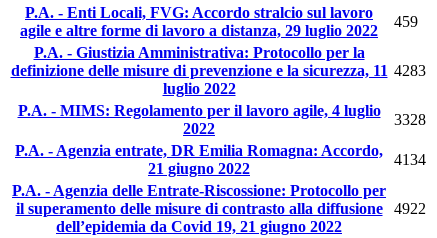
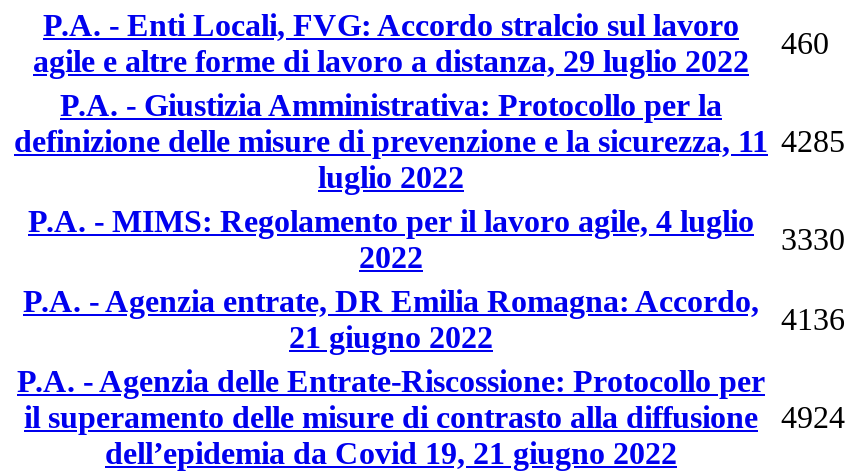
[394,13,418,30] 459 -> [781,26,829,60] 460
[10,62,426,79] definizione delle misure di prevenzione e la sicurezza, 11 4283 -> [14,124,845,158] definizione delle misure di prevenzione e la sicurezza, 11 4285
[394,111,426,128] 3328 -> [781,222,845,256] 3330
[394,151,426,168] 4134 -> [781,302,845,336] 4136
[15,200,426,217] il superamento delle misure di contrasto alla diffusione 4922 -> [24,400,845,434] il superamento delle misure di contrasto alla diffusione 4924

